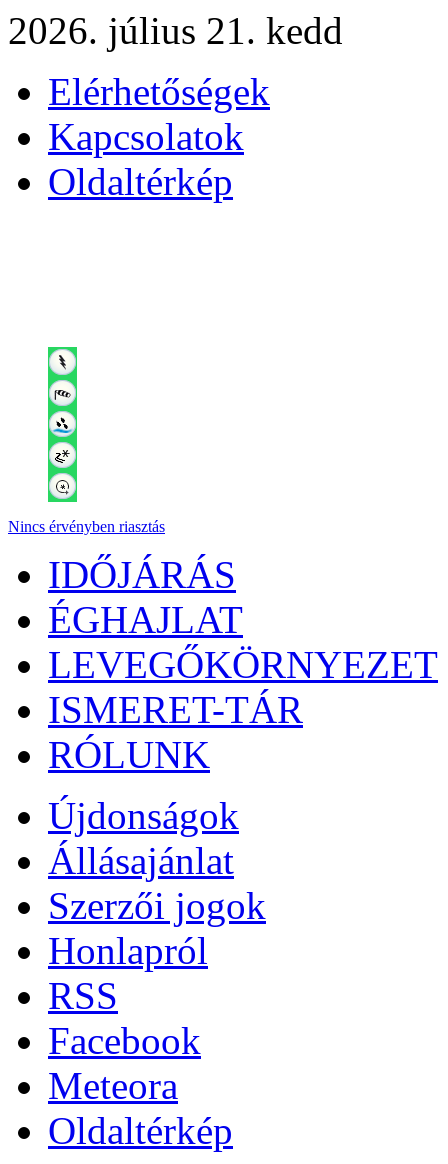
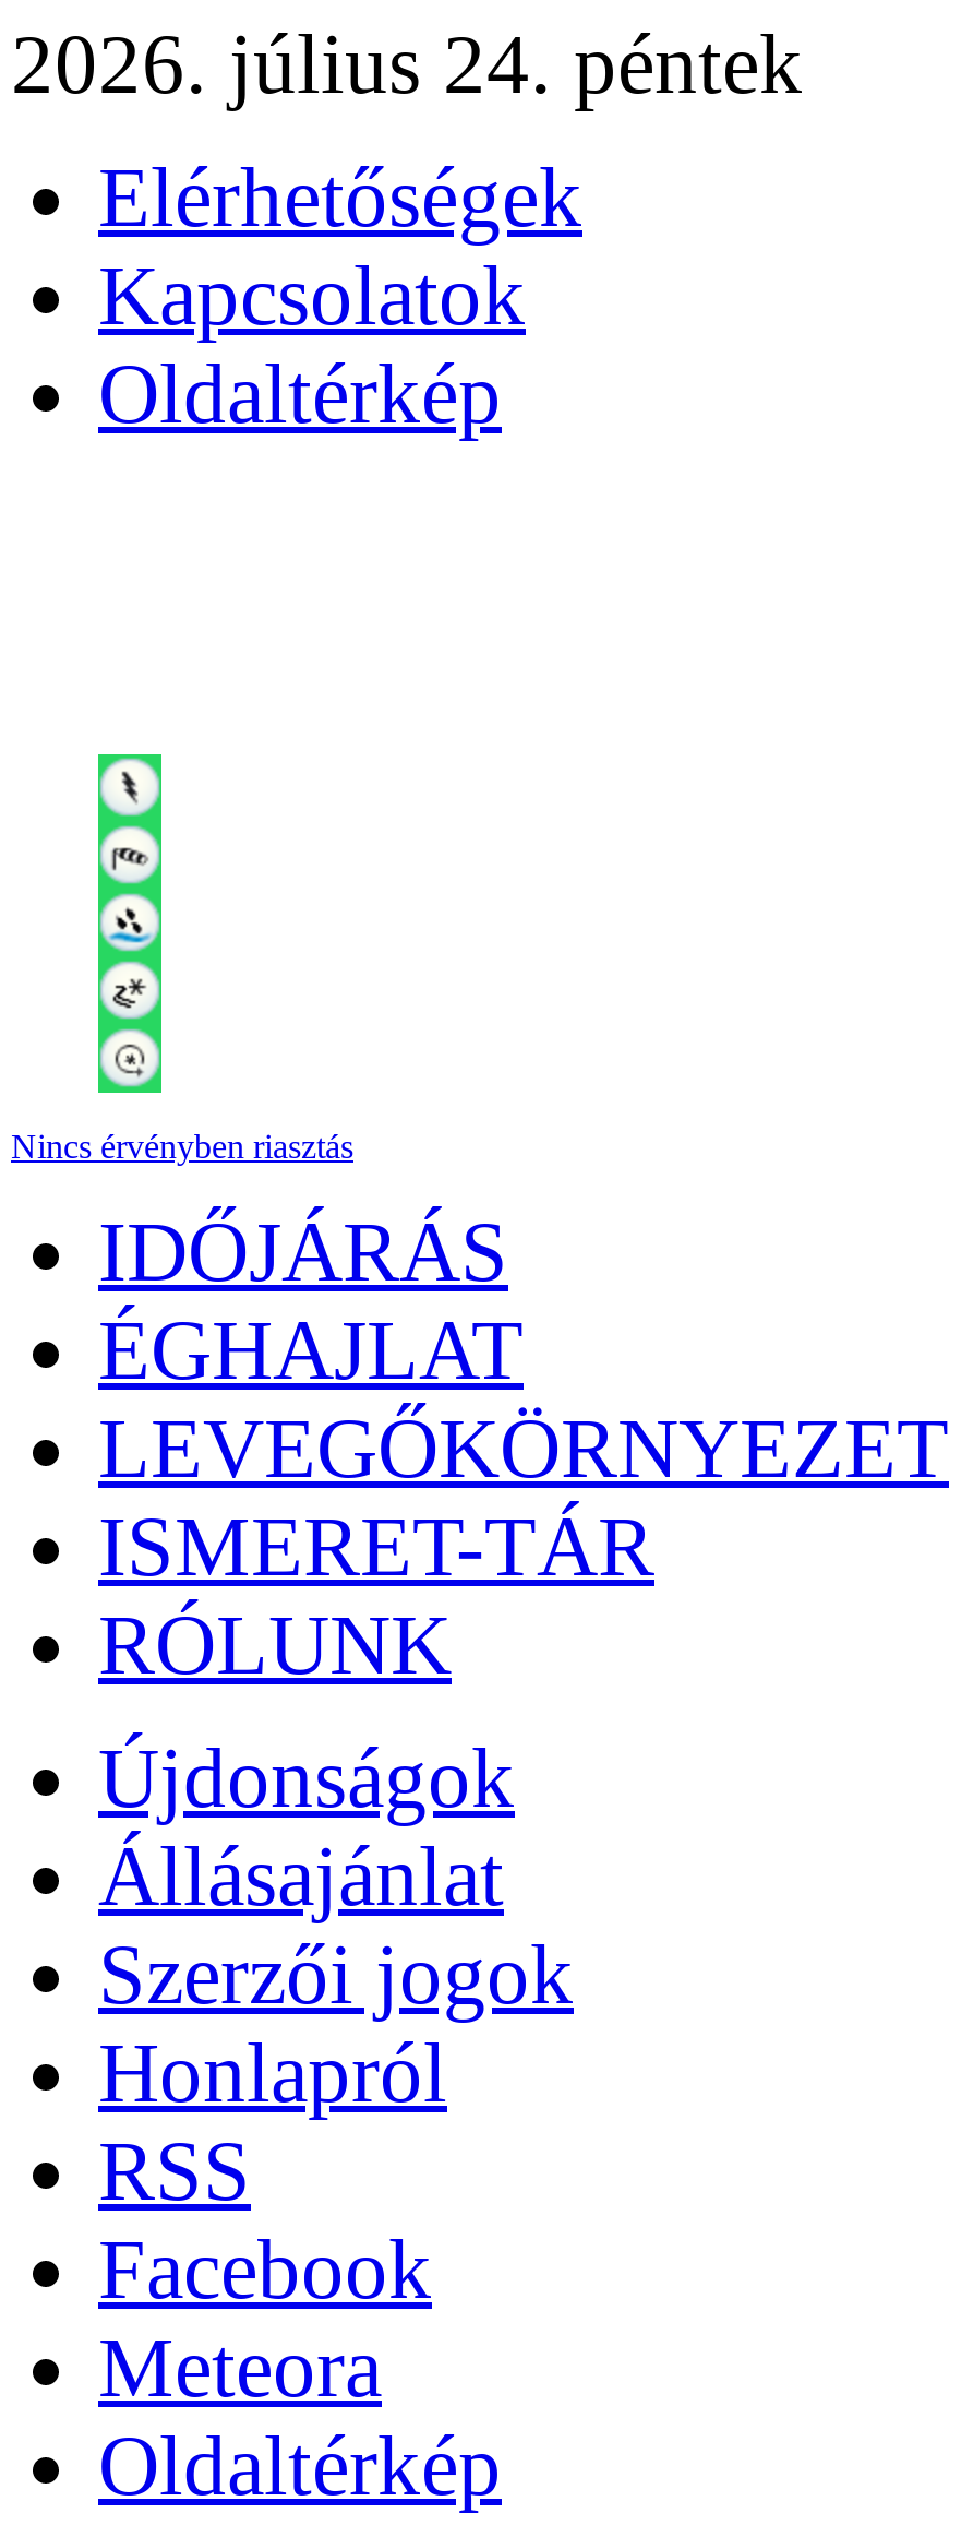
[8,9,343,52] 2026. július 21. kedd -> [11,16,803,110] 2026. július 24. péntek

